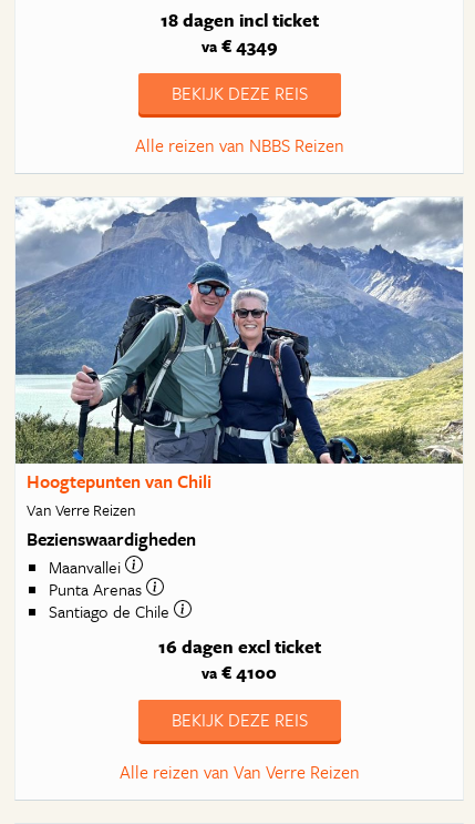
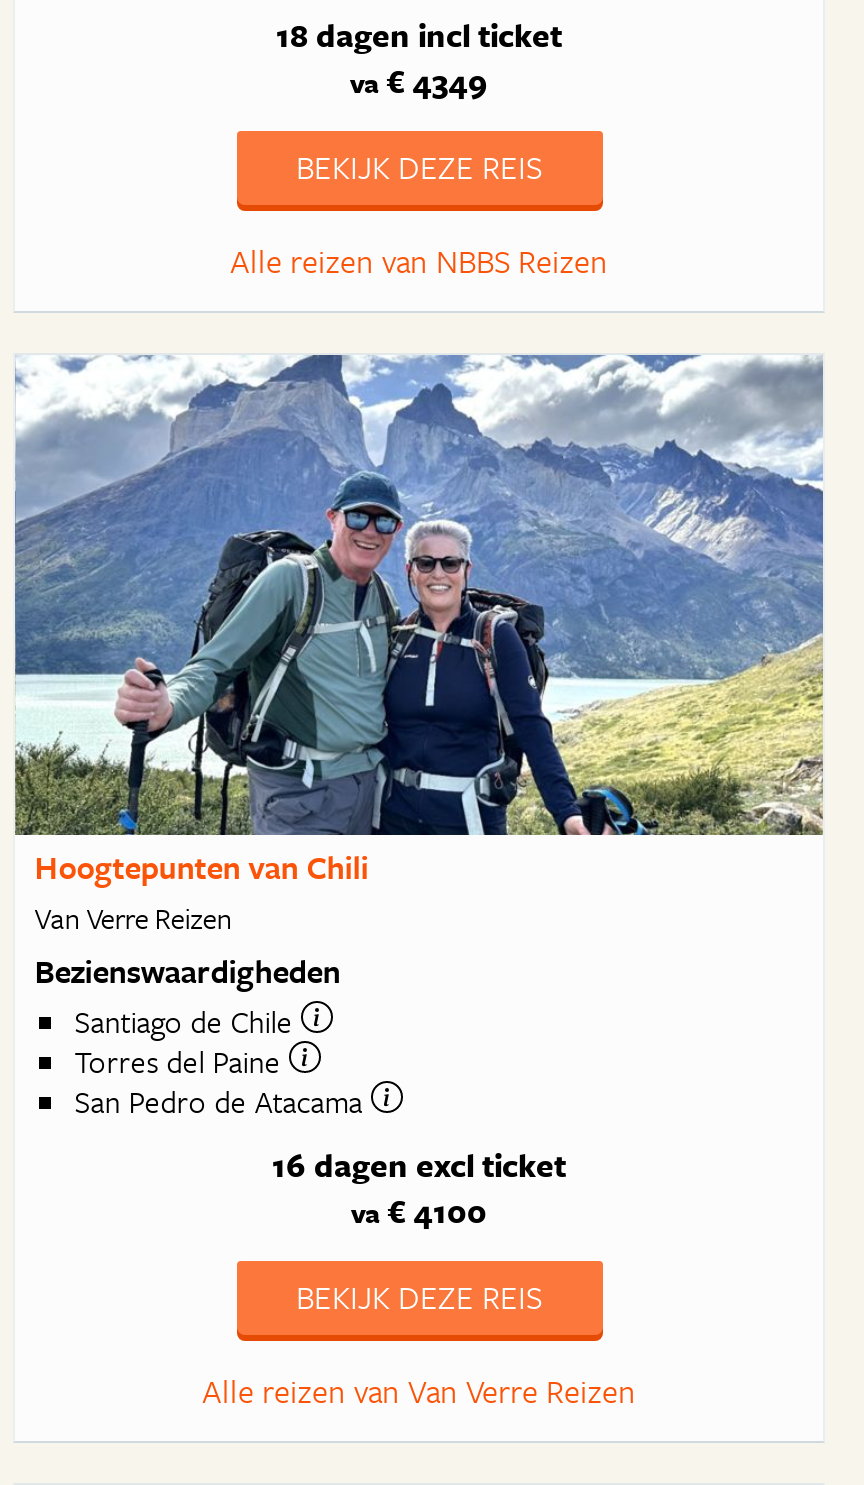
[48,555,146,602] Maanvallei | Punta Arenas -> none
moved [48,599,174,624] -> [75,1000,301,1044]: Santiago de Chile
none -> [75,1040,371,1124] Torres del Paine | San Pedro de Atacama

